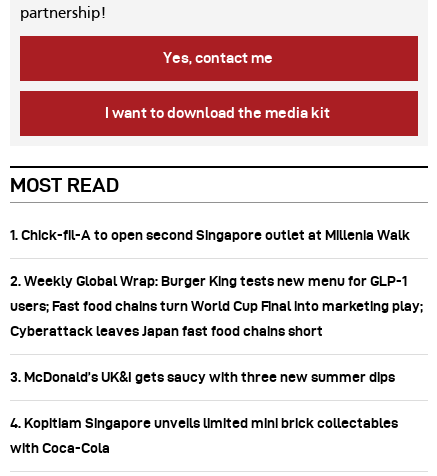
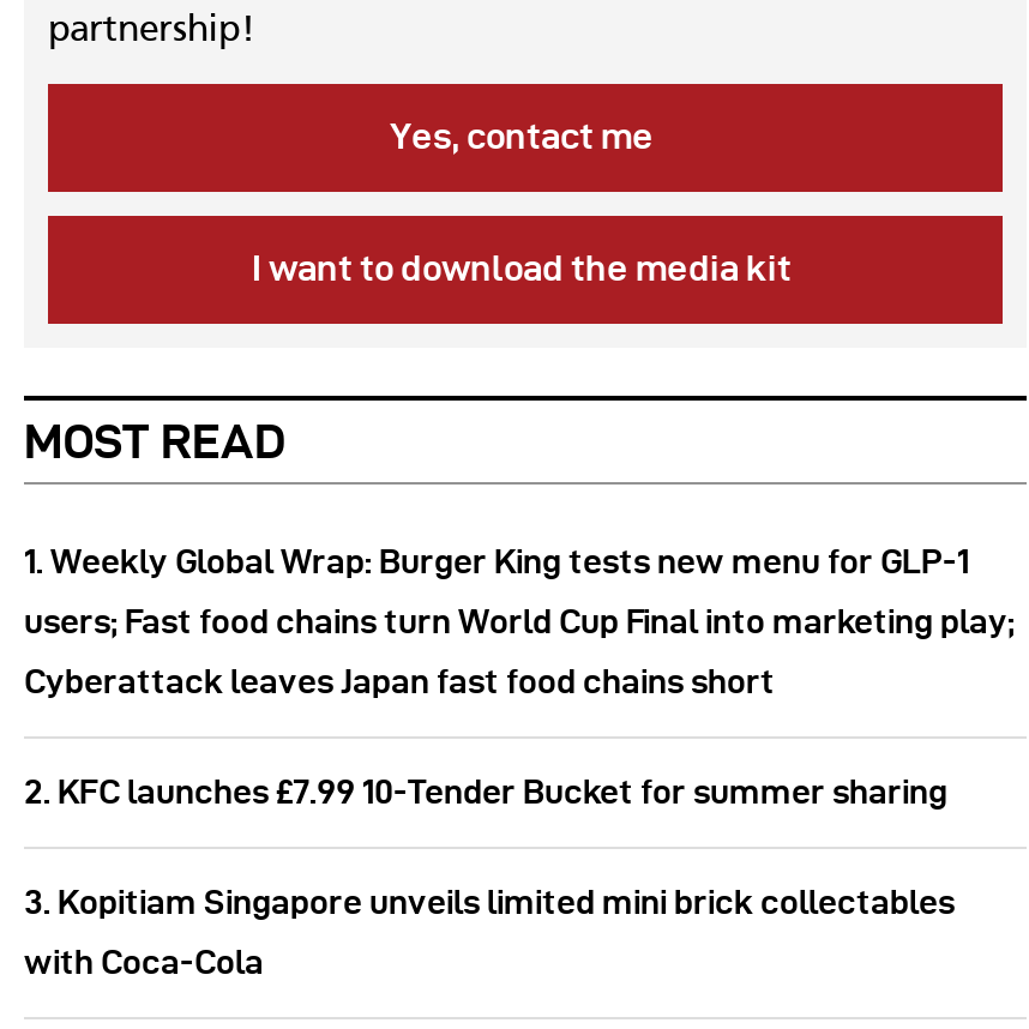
[10,227,410,289] 1. Chick-fil-A to open second Singapore outlet at Millenia Walk | 2. Weekly Global Wrap: Burger King tests new menu for GLP-1 -> [24,541,969,580] 1. Weekly Global Wrap: Burger King tests new menu for GLP-1
[10,369,395,385] 3. McDonald’s UK&I gets saucy with three new summer dips -> [24,772,947,810] 2. KFC launches £7.99 10-Tender Bucket for summer sharing
[10,415,398,431] 4. Kopitiam Singapore unveils limited mini brick collectables -> [24,882,955,920] 3. Kopitiam Singapore unveils limited mini brick collectables

